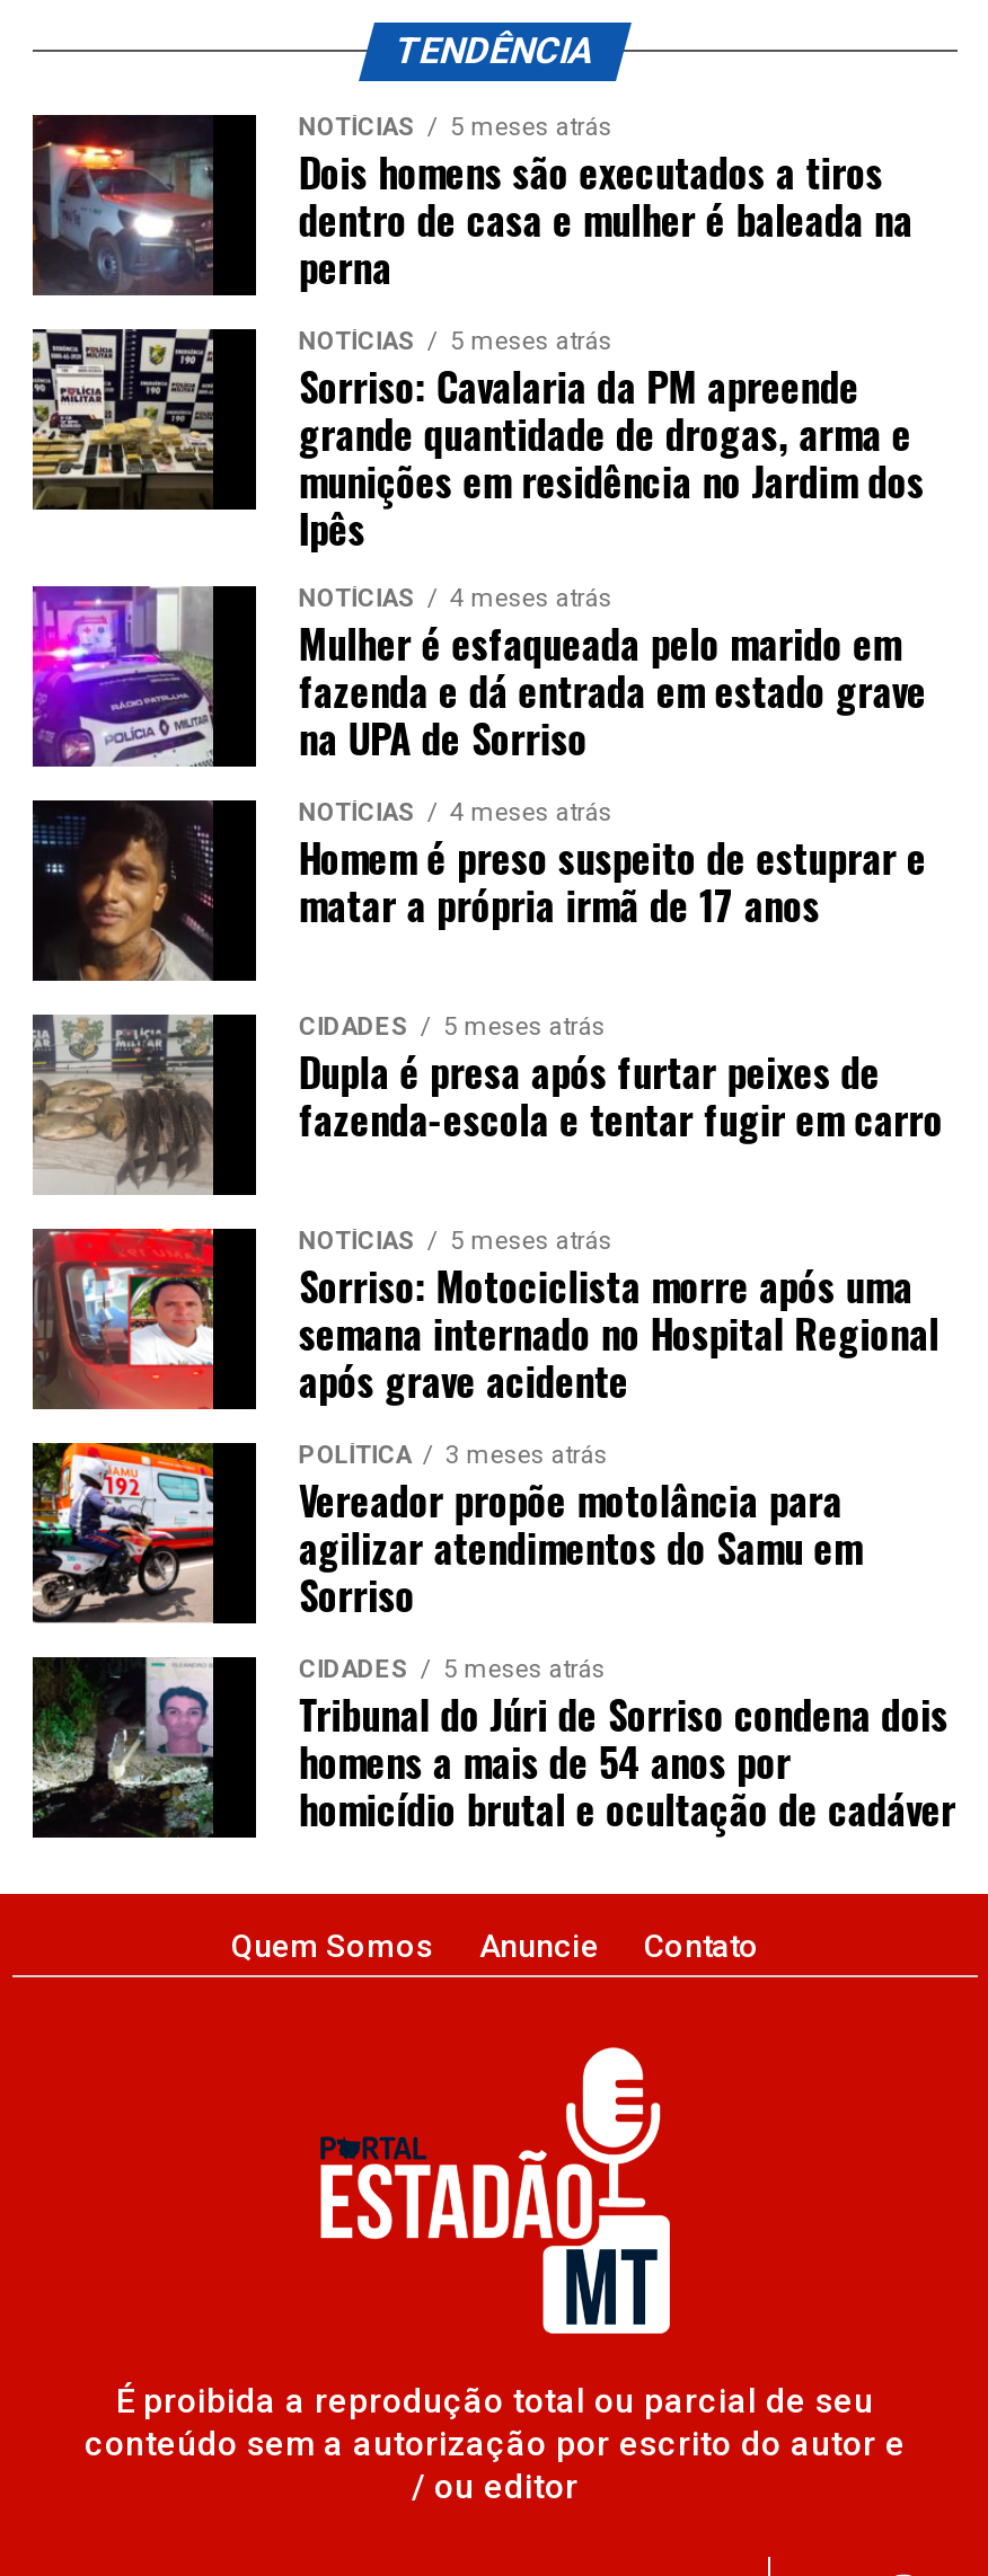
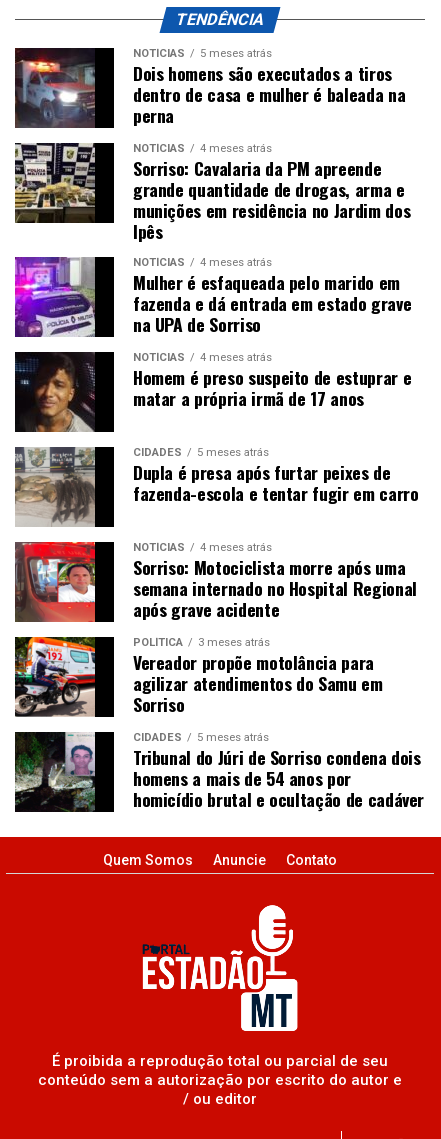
[299,327,612,356] NOTÍCIAS 5 meses atrás -> [133,142,272,155] NOTÍCIAS 4 meses atrás
[299,1227,612,1256] NOTÍCIAS 5 meses atrás -> [133,541,272,554] NOTÍCIAS 4 meses atrás

